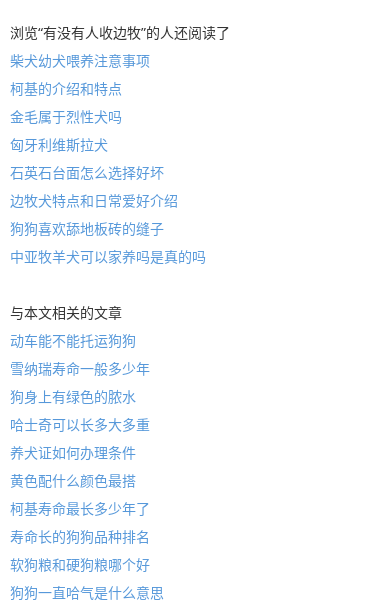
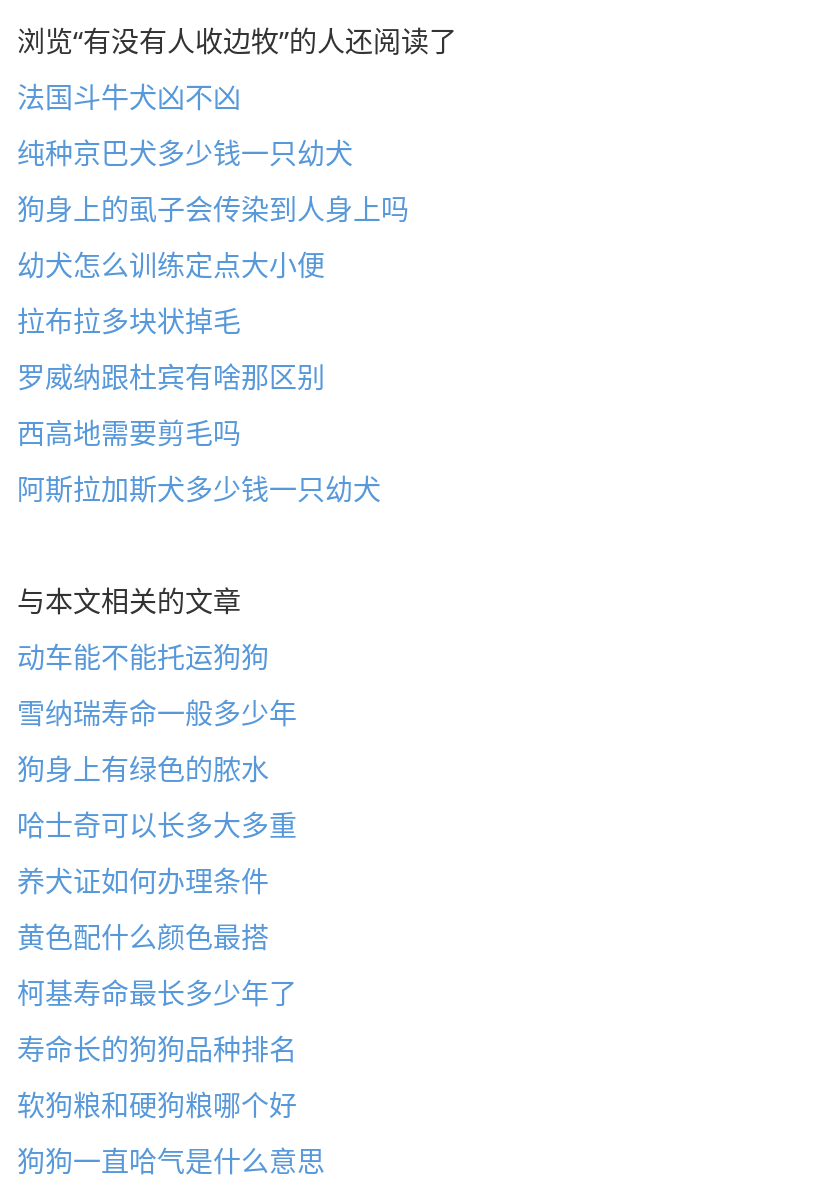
[10,51,150,70] 柴犬幼犬喂养注意事项 -> [17,79,241,117] 法国斗牛犬凶不凶
[10,79,122,98] 柯基的介绍和特点 -> [17,135,353,173] 纯种京巴犬多少钱一只幼犬
[10,107,122,126] 金毛属于烈性犬吗 -> [17,191,409,229] 狗身上的虱子会传染到人身上吗
[10,135,108,154] 匈牙利维斯拉犬 -> [17,247,325,285] 幼犬怎么训练定点大小便
[10,163,164,182] 石英石台面怎么选择好坏 -> [17,303,241,341] 拉布拉多块状掉毛
[10,191,178,210] 边牧犬特点和日常爱好介绍 -> [17,359,325,397] 罗威纳跟杜宾有啥那区别
[10,219,164,238] 狗狗喜欢舔地板砖的缝子 -> [17,415,241,453] 西高地需要剪毛吗
[10,247,206,266] 中亚牧羊犬可以家养吗是真的吗 -> [17,471,381,509] 阿斯拉加斯犬多少钱一只幼犬

